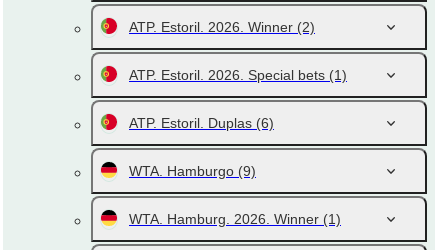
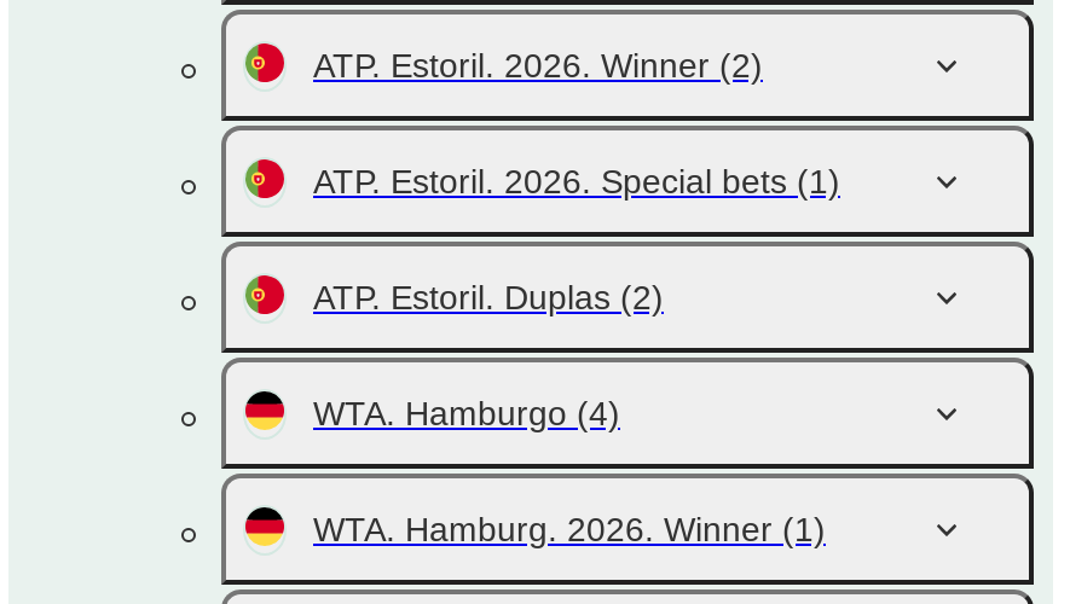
[129,115,274,131] ATP. Estoril. Duplas (6) -> [313,278,664,316] ATP. Estoril. Duplas (2)
[129,163,256,179] WTA. Hamburgo (9) -> [313,394,620,432] WTA. Hamburgo (4)

